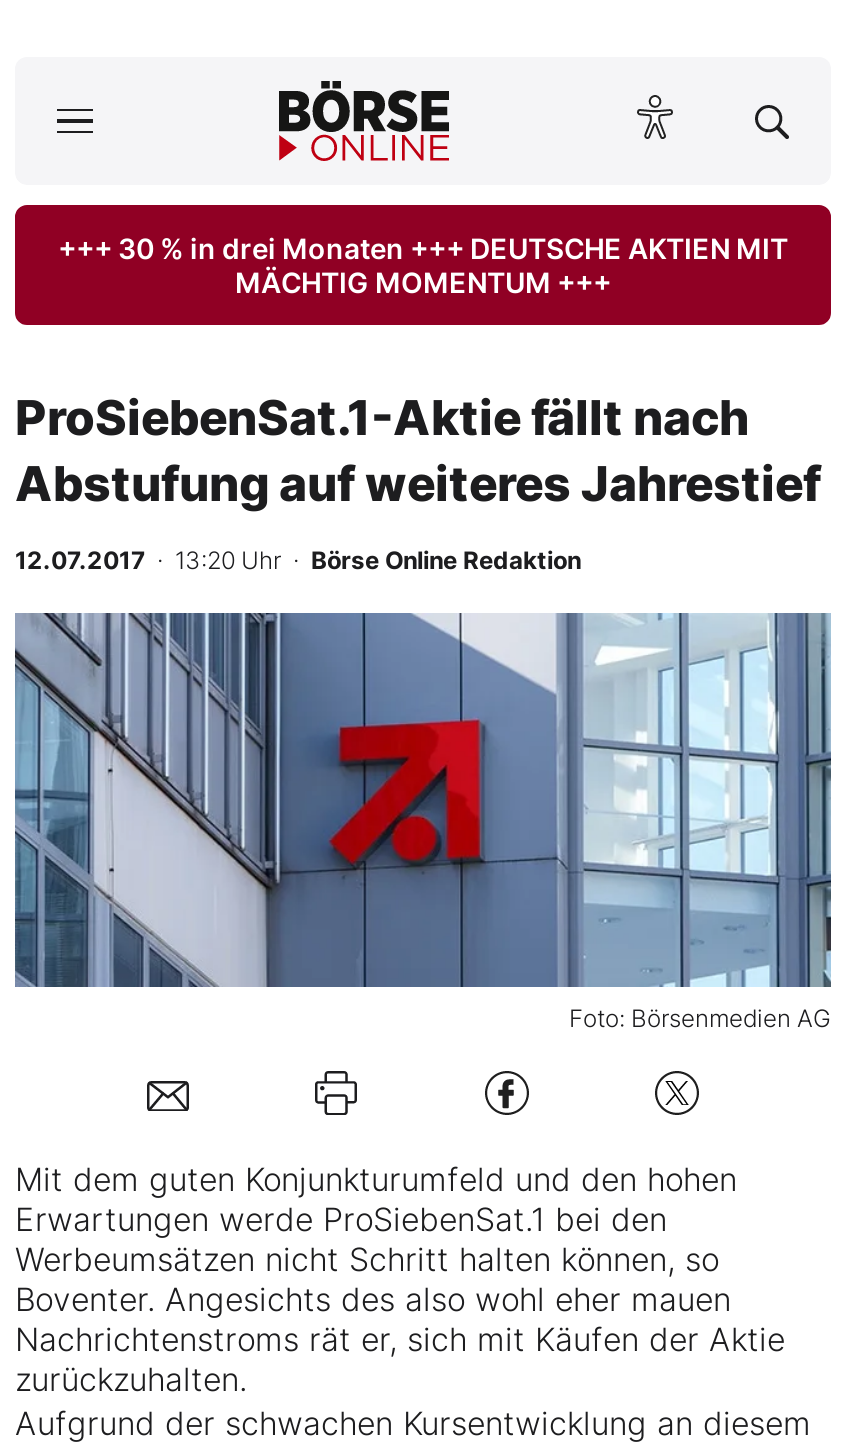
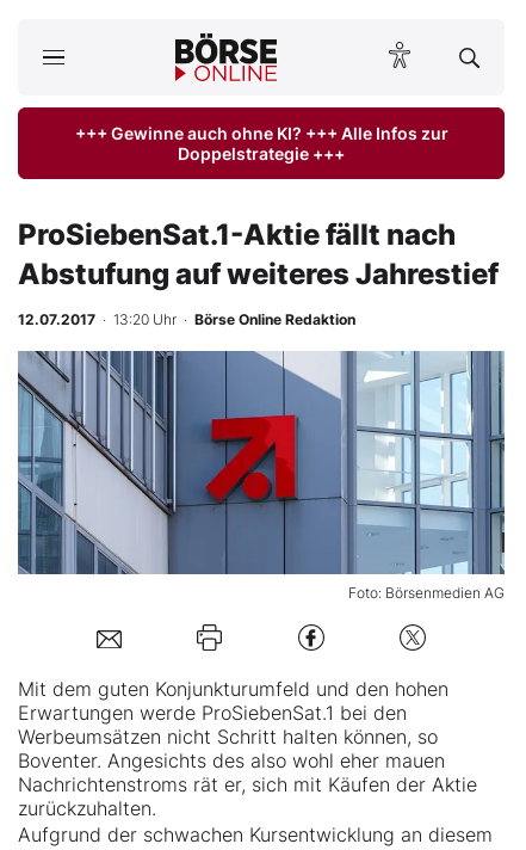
[58,231,788,299] +++ 30 % in drei Monaten +++ DEUTSCHE AKTIEN MIT | MÄCHTIG MOMENTUM +++ -> [75,123,448,164] +++ Gewinne auch ohne KI? +++ Alle Infos zur | Doppelstrategie +++

